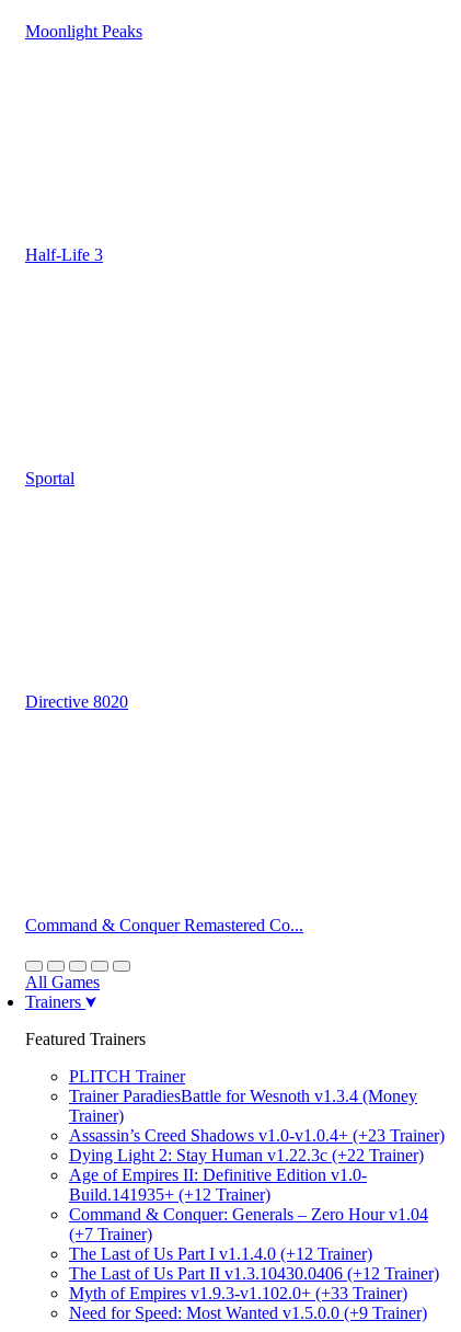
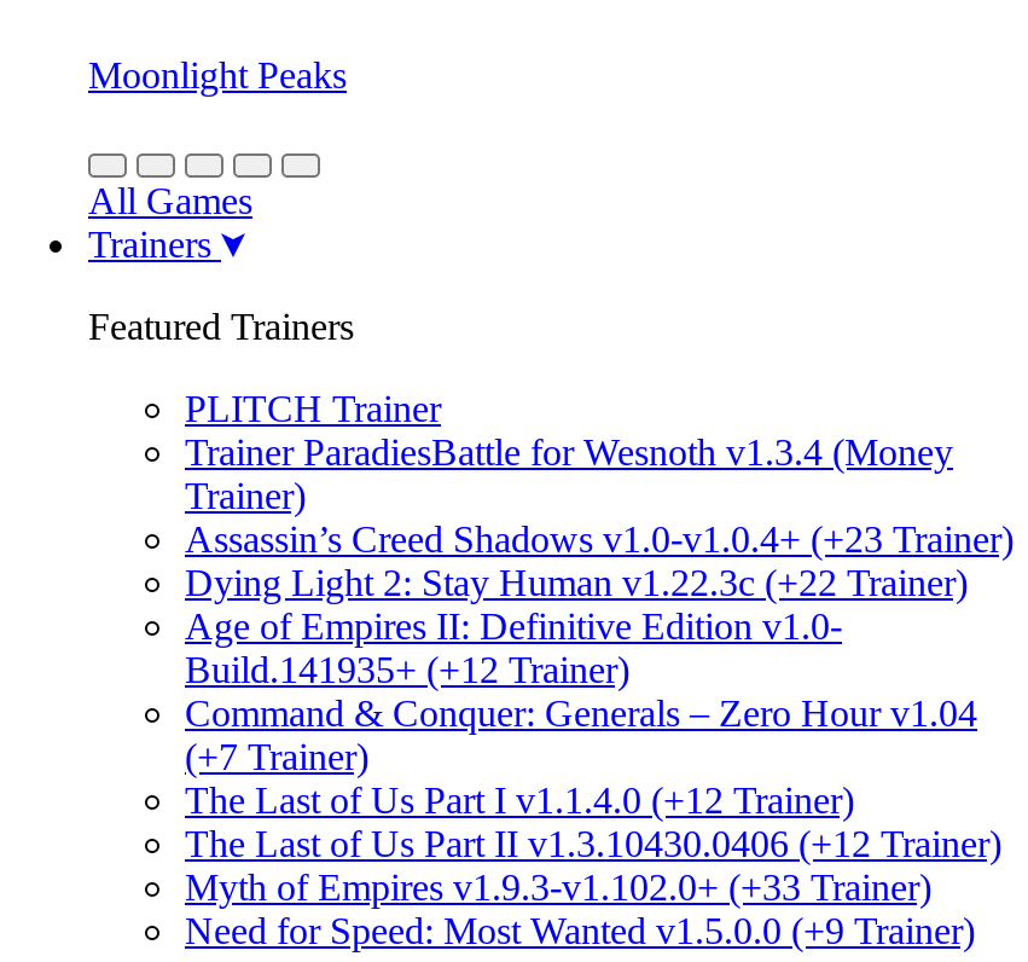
[25,245,103,264] Half-Life 3 -> none
[25,469,74,487] Sportal -> none
[25,692,128,711] Directive 8020 -> none
[25,916,303,934] Command & Conquer Remastered Co... -> none

